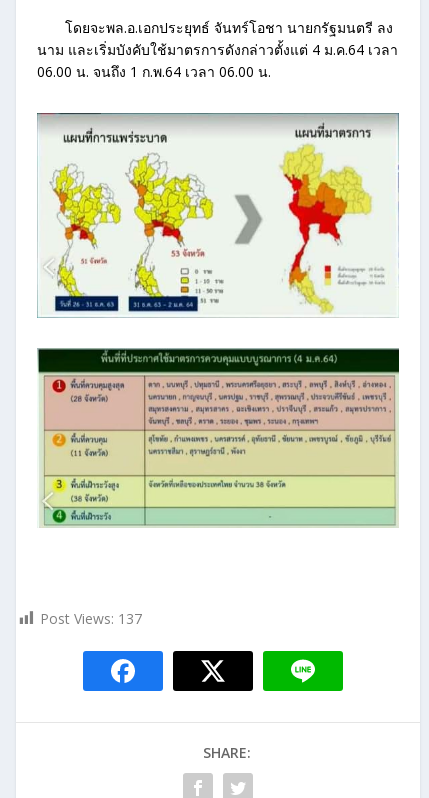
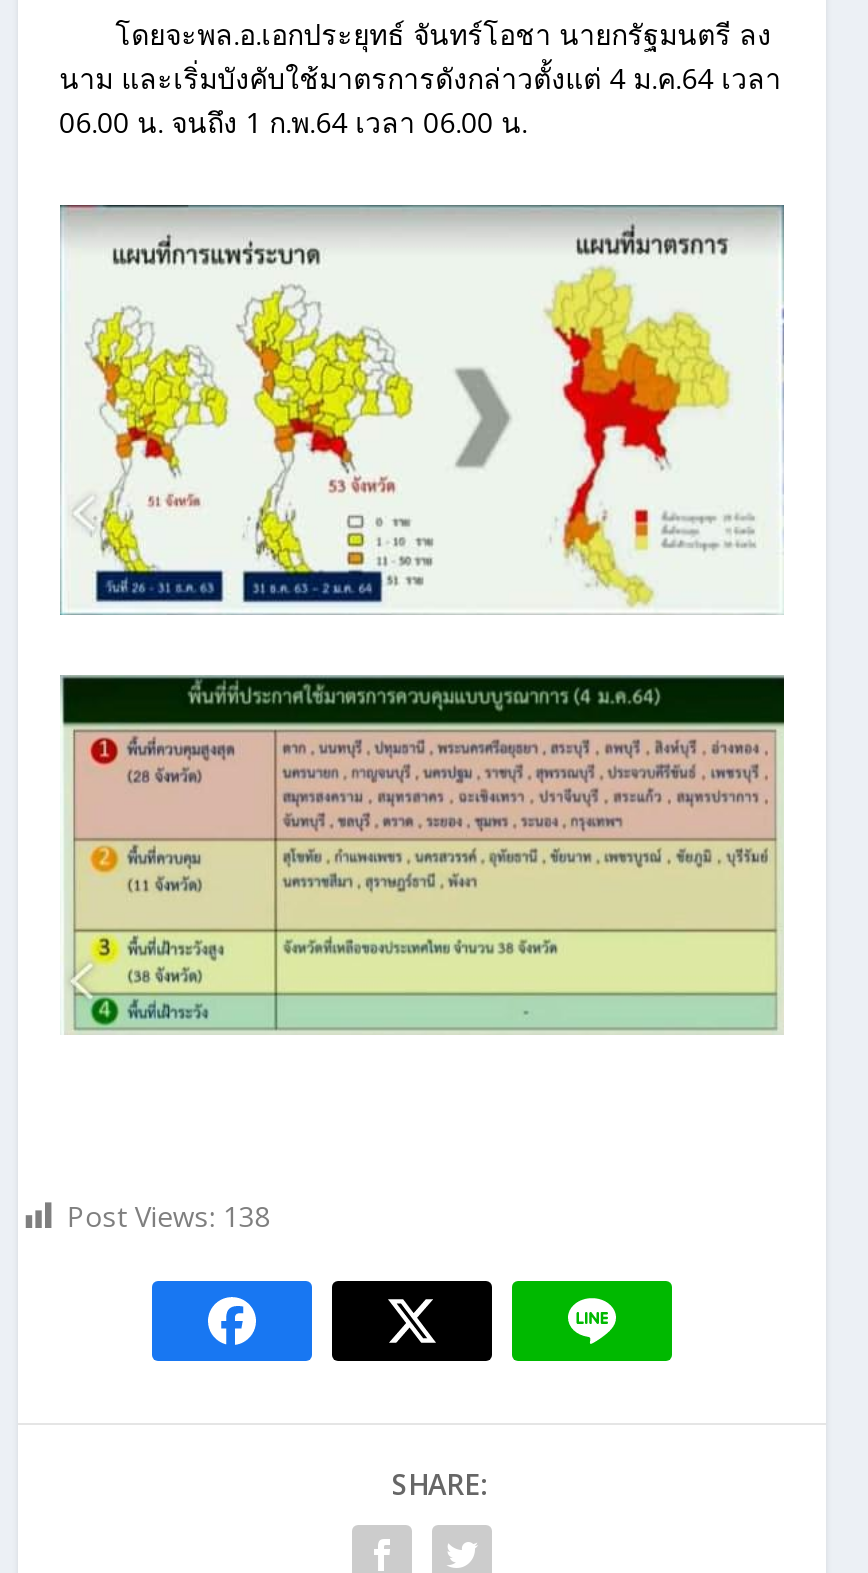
[40,609,142,628] Post Views: 137 -> [67,1197,271,1235] Post Views: 138

